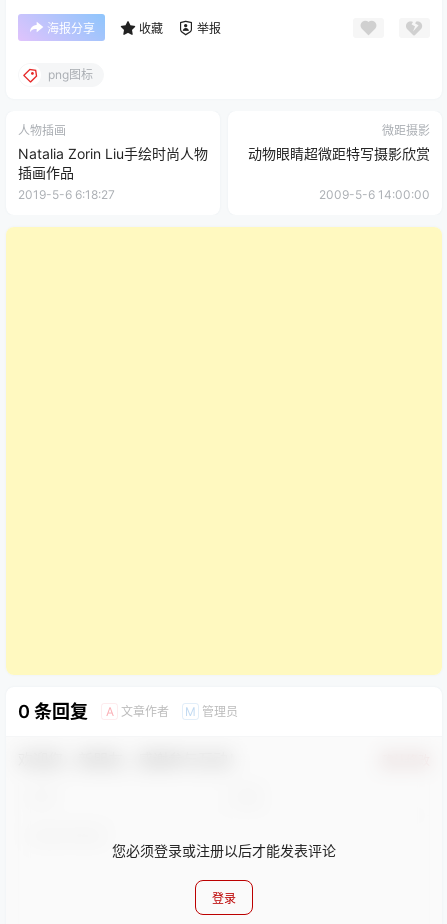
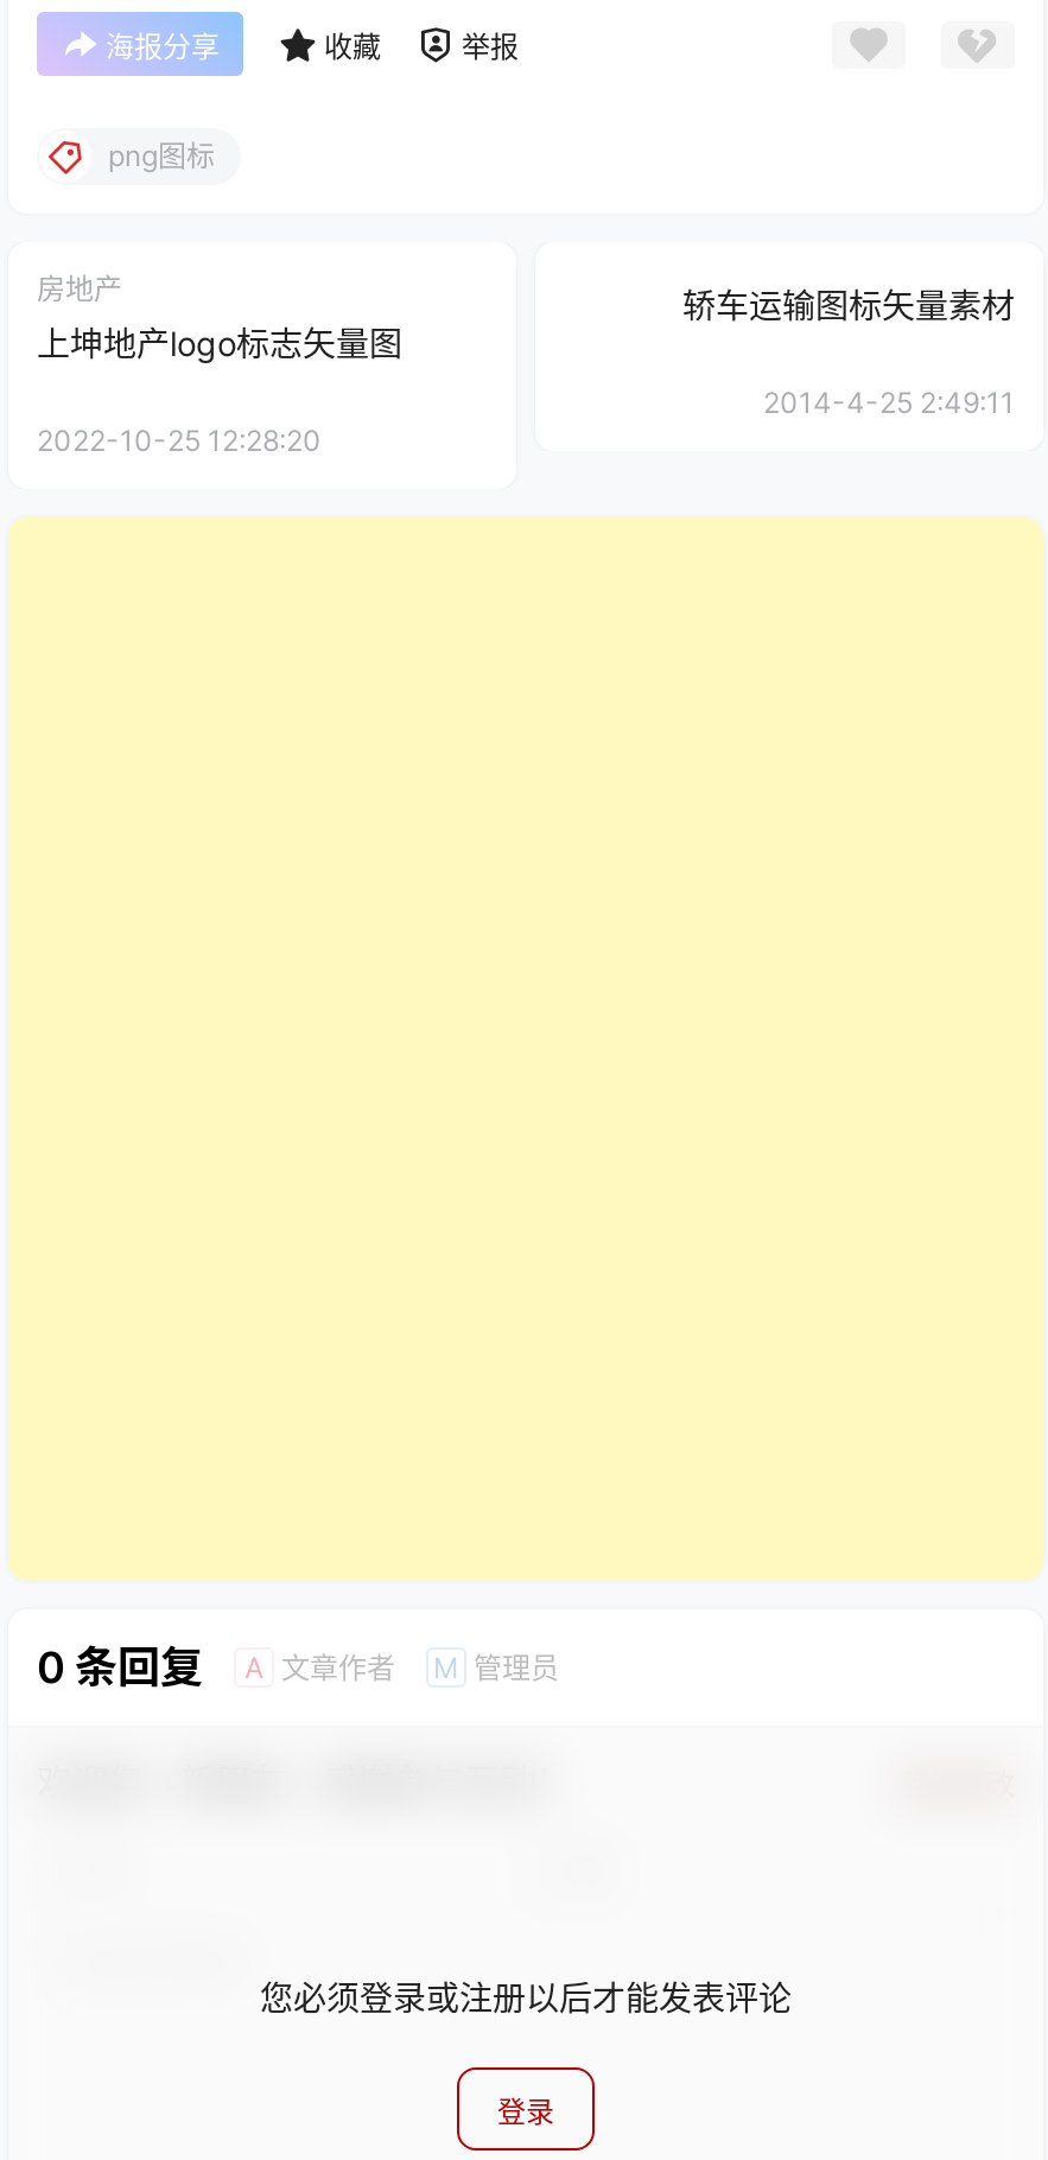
[18,123,208,202] 人物插画 | Natalia Zorin Liu手绘时尚人物 | 插画作品 | 2019-5-6 6:18:27 -> [37,271,402,459] 房地产 | 上坤地产logo标志矢量图 | 2022-10-25 12:28:20
[248,123,430,202] 微距摄影 | 动物眼睛超微距特写摄影欣赏 | 2009-5-6 14:00:00 -> [682,285,1015,421] 轿车运输图标矢量素材 | 2014-4-25 2:49:11

